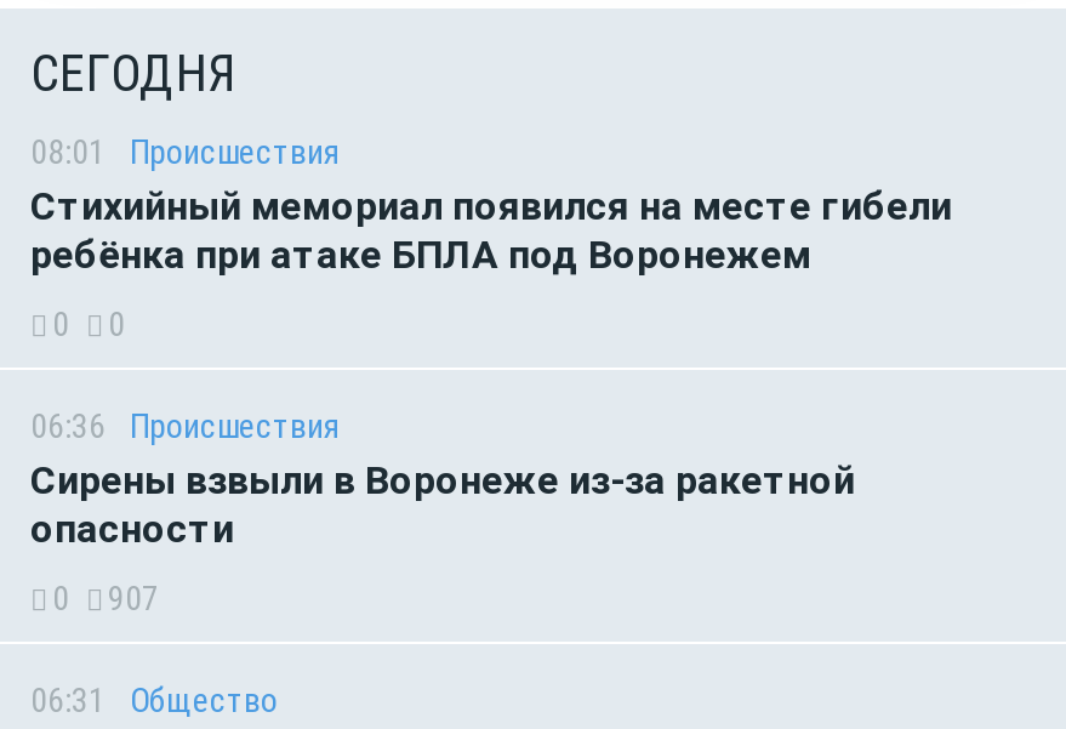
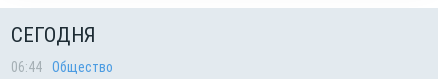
[30,133,952,720] 08:01 | Происшествия | Стихийный мемориал появился на месте гибели | ребёнка при атаке БПЛА под Воронежем | 0 | 0 | 06:36 | Происшествия | Сирены взвыли в Воронеже из-за ракетной | опасности | 0 | 907 | 06:31 -> [11,59,42,75] 06:44

